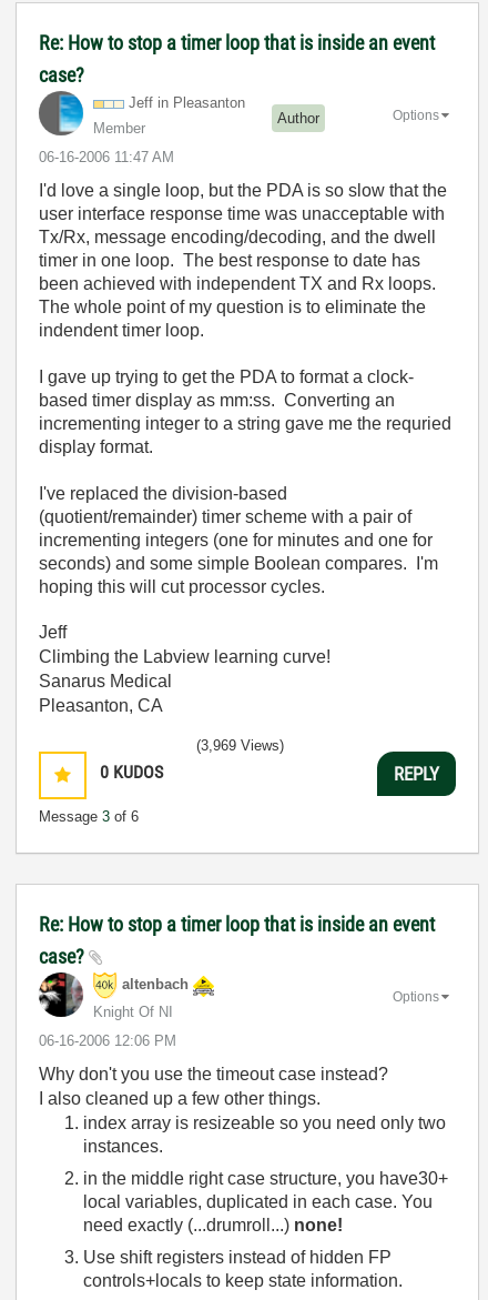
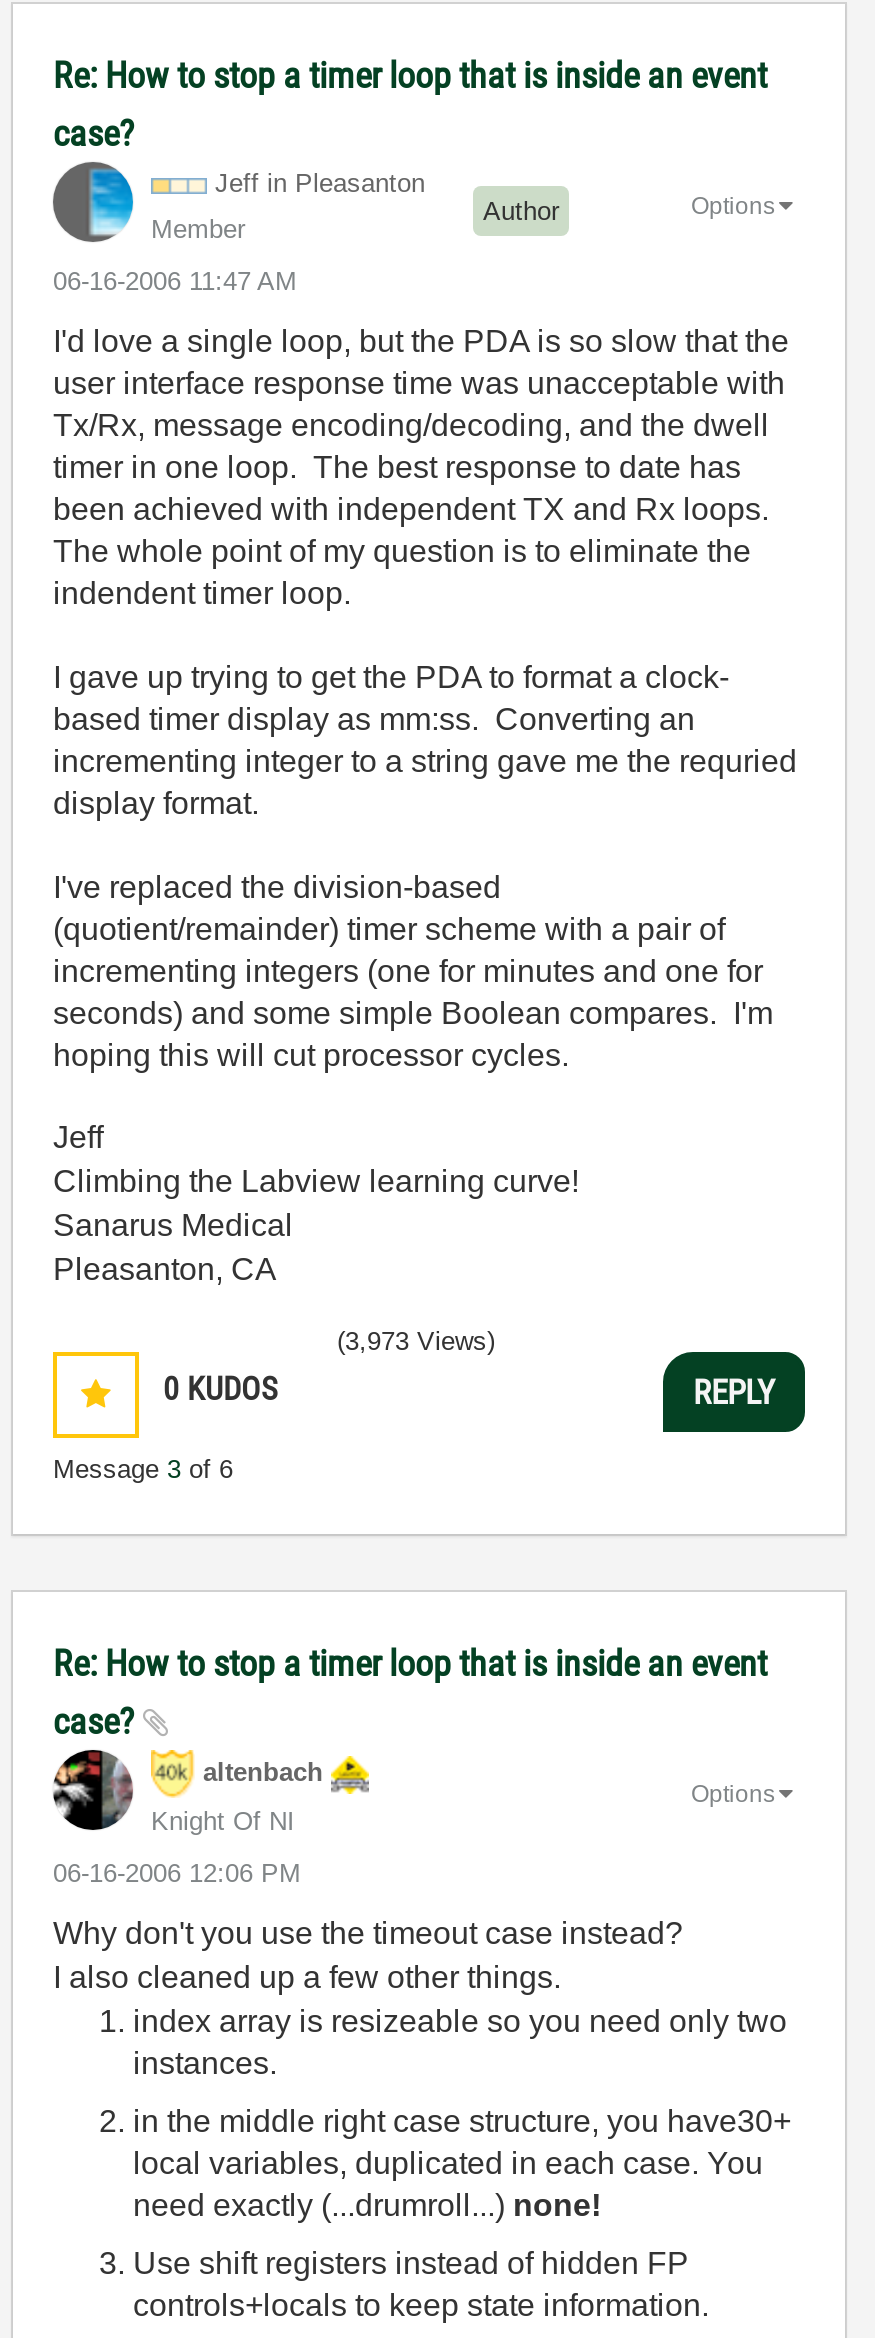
[196,737,284,754] (3,969 Views) -> [337,1326,495,1356] (3,973 Views)

